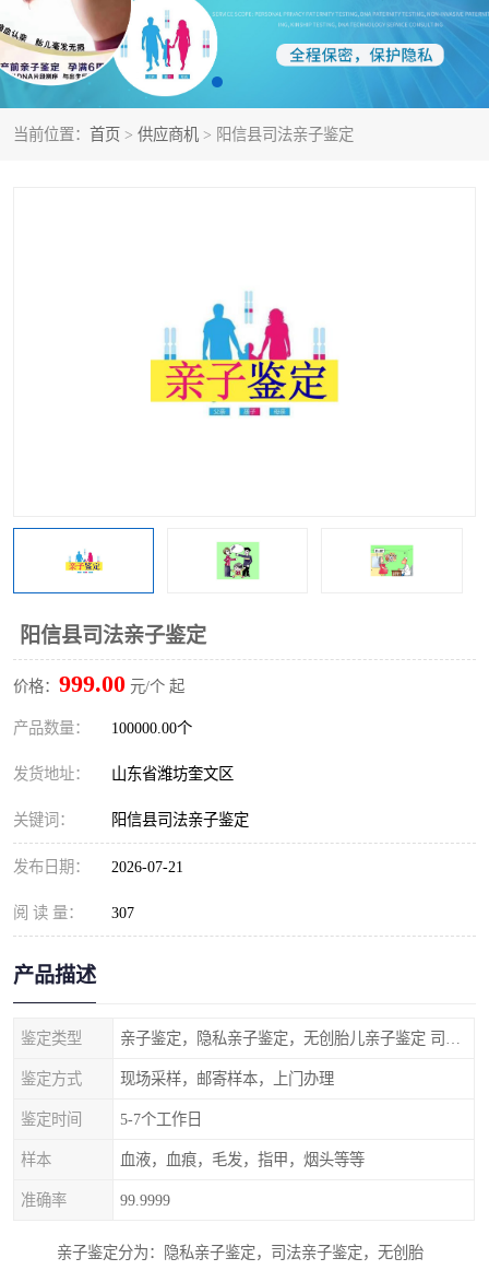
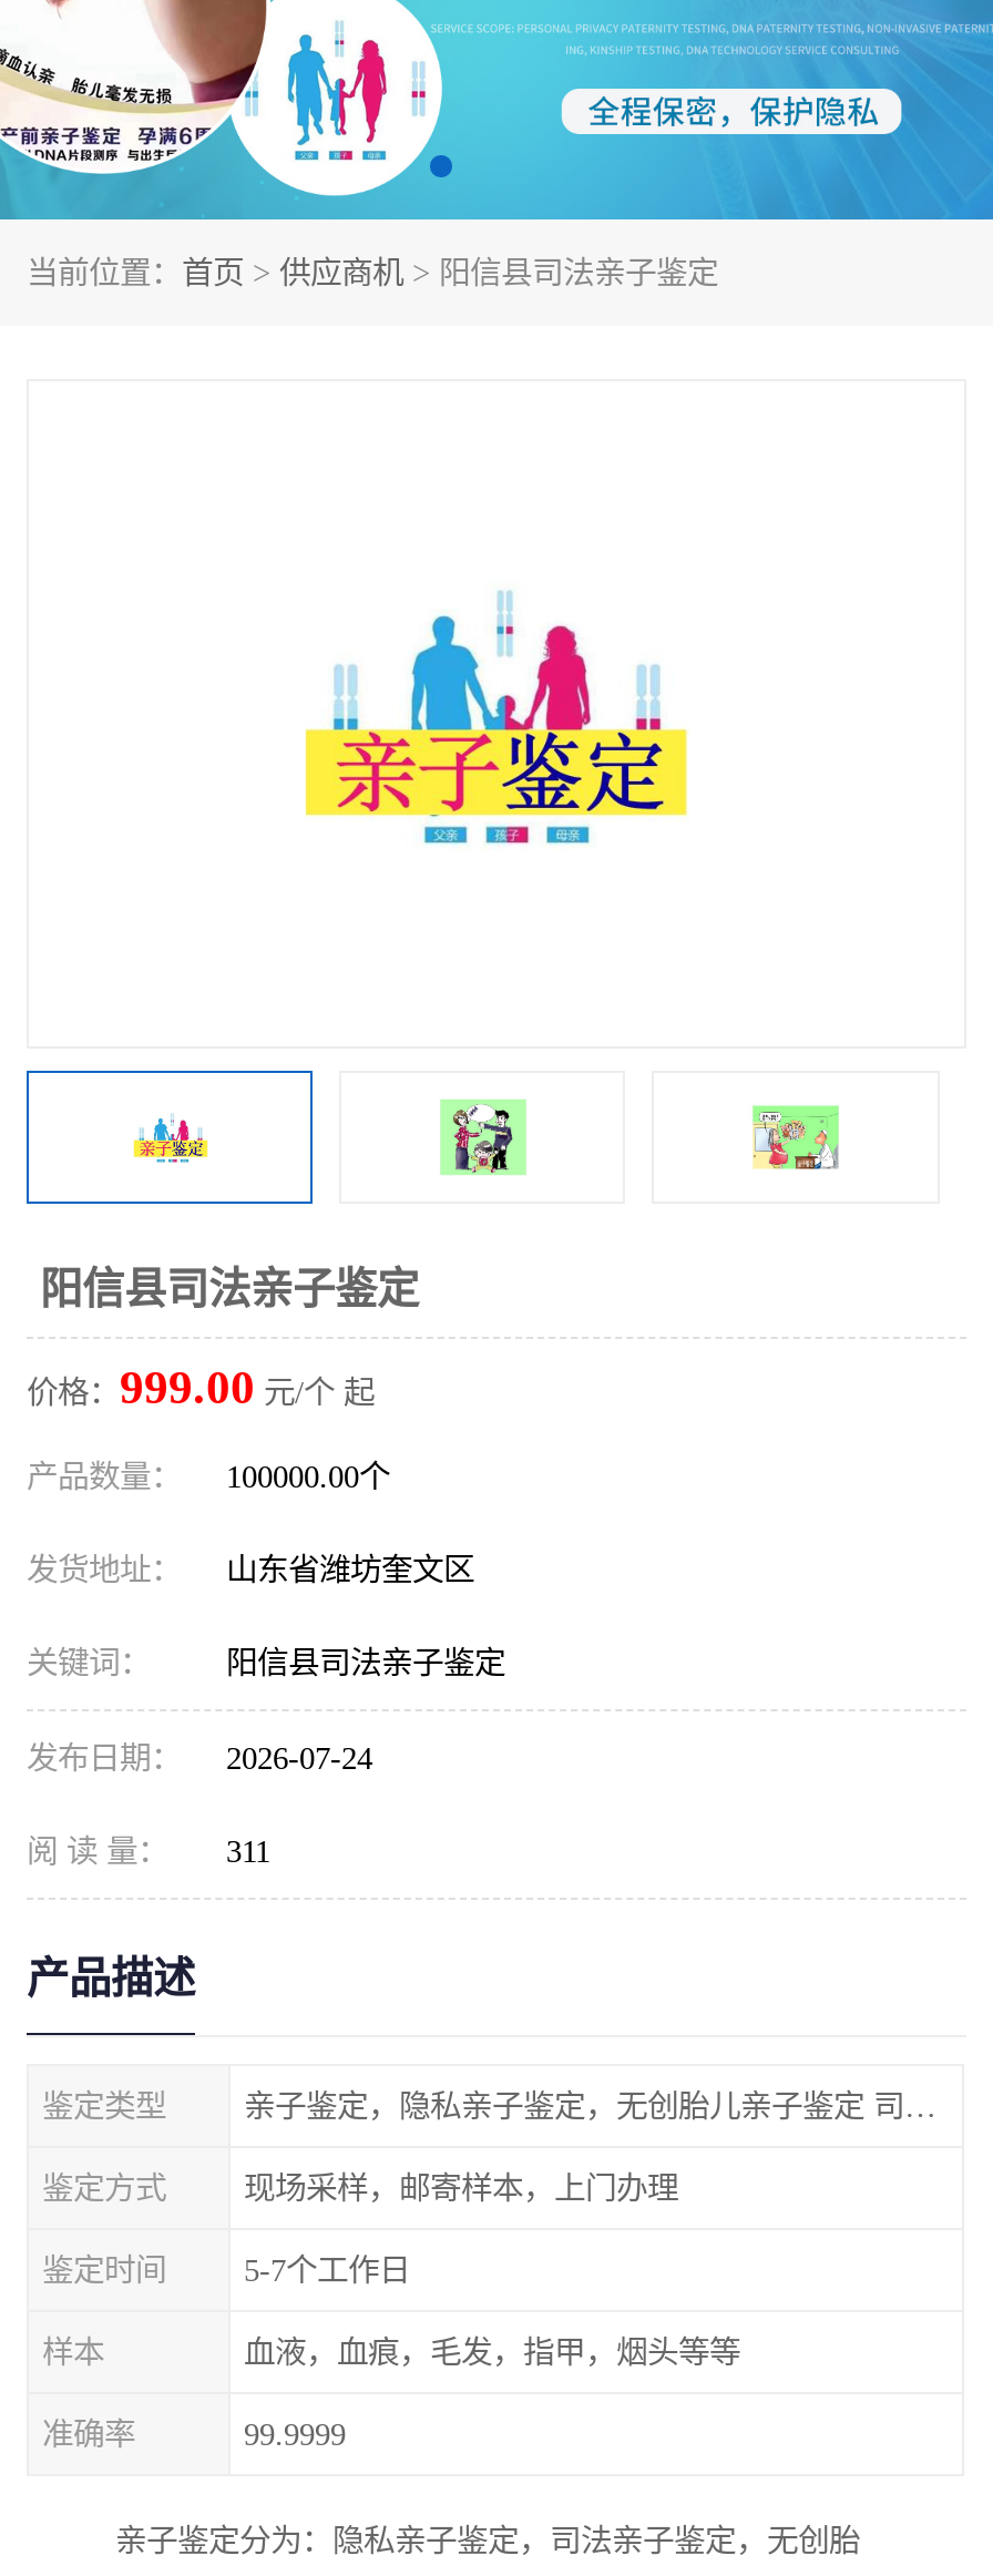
[13,858,183,875] 发布日期： 2026-07-21 -> [27,1740,372,1776] 发布日期： 2026-07-24
[13,904,134,921] 阅 读 量： 307 -> [27,1833,270,1869] 阅 读 量： 311

